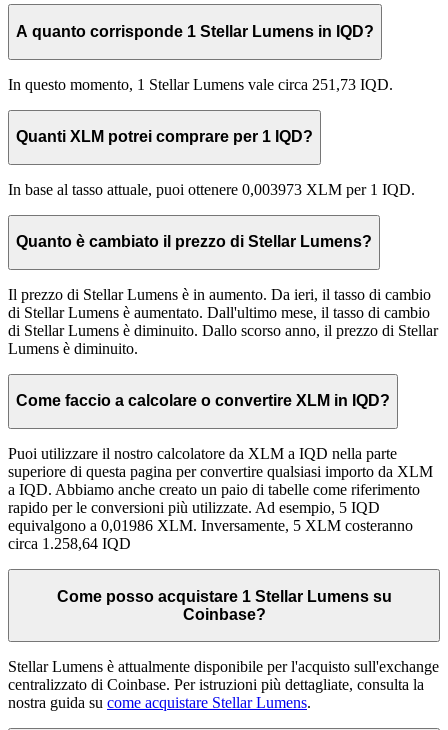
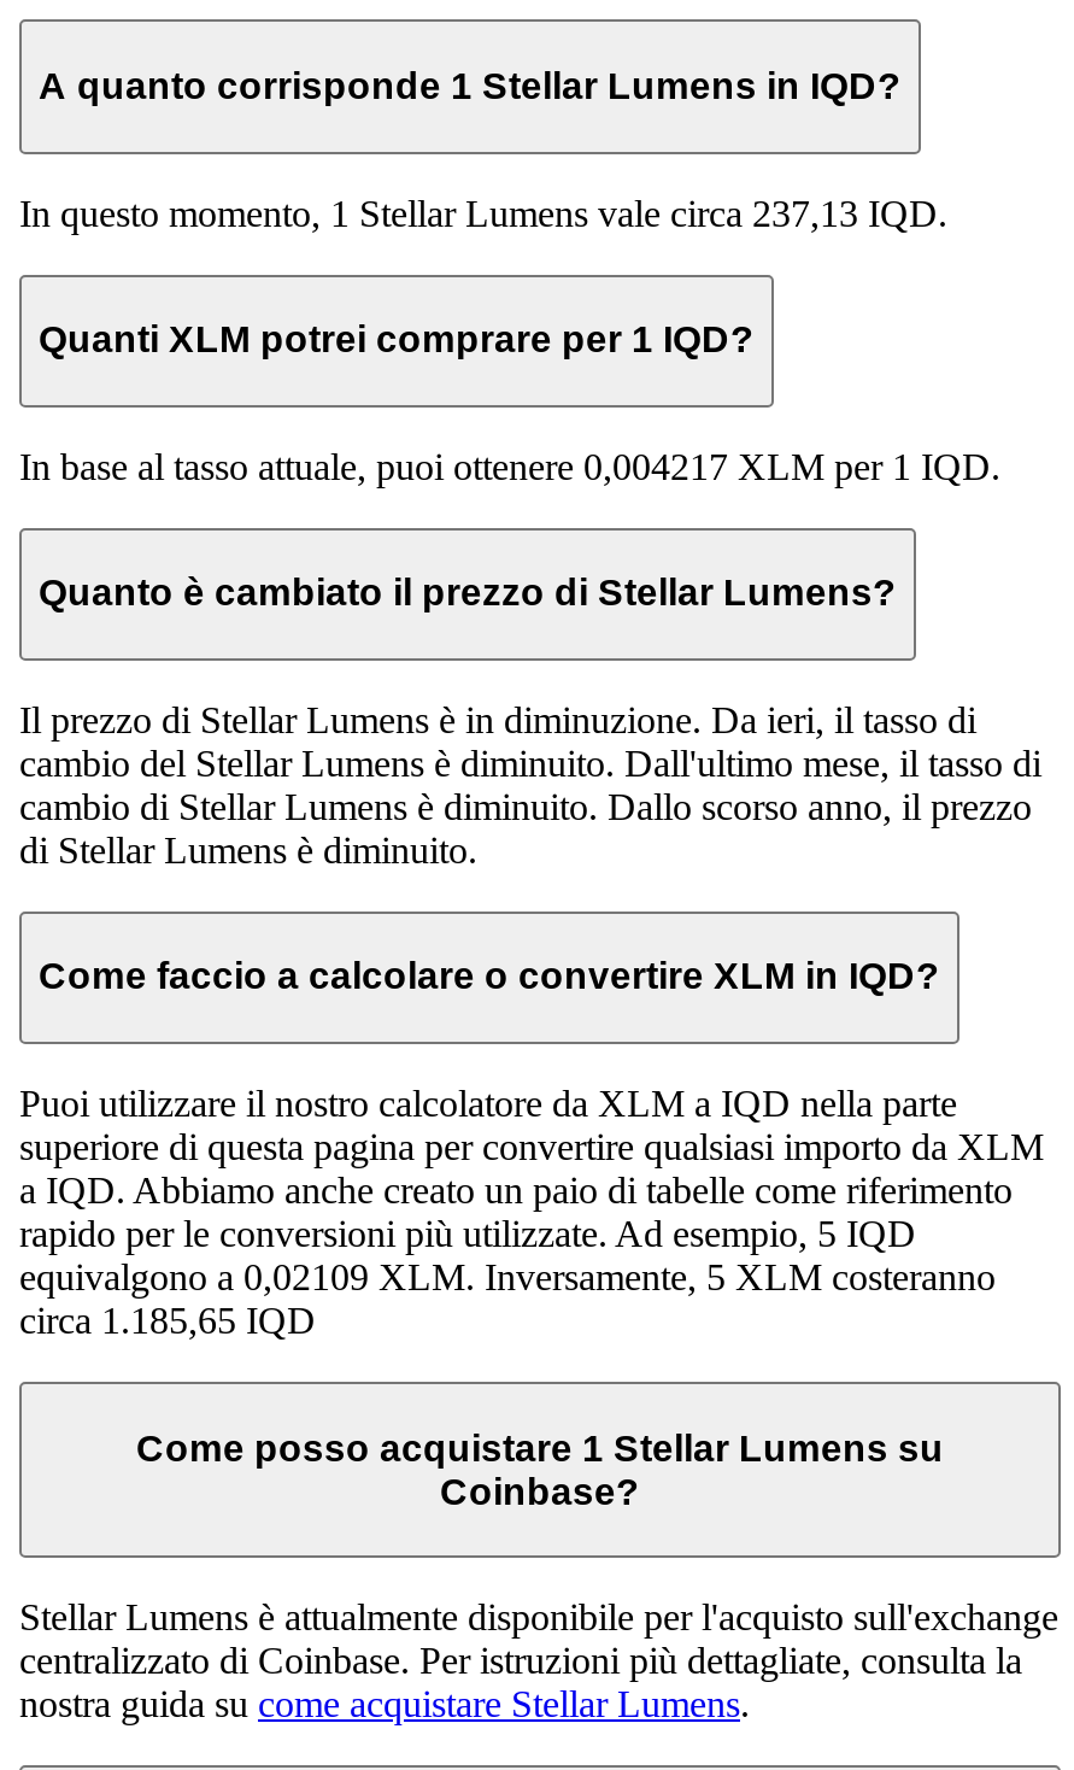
[8,75,393,92] In questo momento, 1 Stellar Lumens vale circa 251,73 IQD. -> [19,192,947,233] In questo momento, 1 Stellar Lumens vale circa 237,13 IQD.
[8,181,415,198] In base al tasso attuale, puoi ottenere 0,003973 XLM per 1 IQD. -> [19,445,1000,486] In base al tasso attuale, puoi ottenere 0,004217 XLM per 1 IQD.
[8,286,438,357] Il prezzo di Stellar Lumens è in aumento. Da ieri, il tasso di cambio | di Stellar Lumens è aumentato. Dall'ultimo mese, il tasso di cambio | di Stellar Lumens è diminuito. Dallo scorso anno, il prezzo di Stellar | Lumens è diminuito. -> [19,699,1041,870] Il prezzo di Stellar Lumens è in diminuzione. Da ieri, il tasso di | cambio del Stellar Lumens è diminuito. Dall'ultimo mese, il tasso di | cambio di Stellar Lumens è diminuito. Dallo scorso anno, il prezzo | di Stellar Lumens è diminuito.
[8,517,413,534] equivalgono a 0,01986 XLM. Inversamente, 5 XLM costeranno -> [19,1257,996,1298] equivalgono a 0,02109 XLM. Inversamente, 5 XLM costeranno
[8,535,131,552] circa 1.258,64 IQD -> [19,1300,316,1341] circa 1.185,65 IQD

